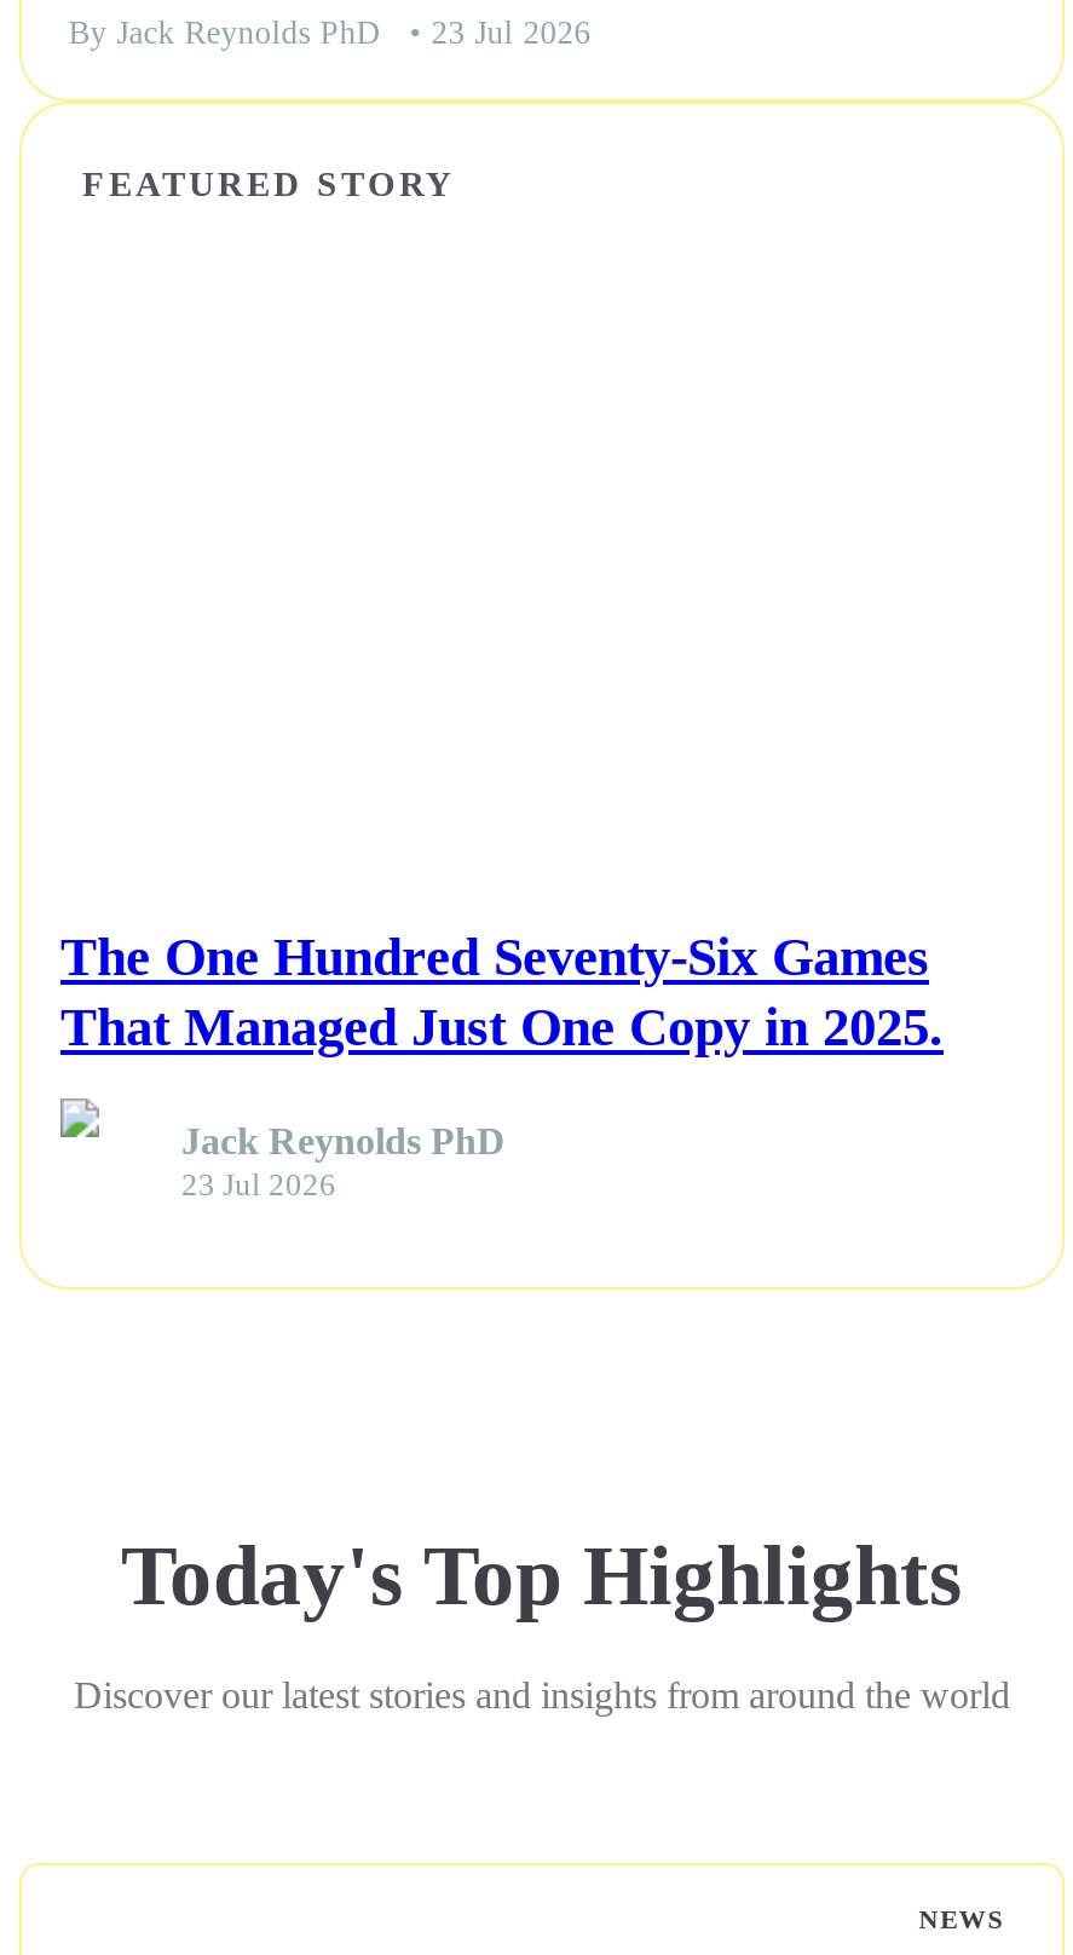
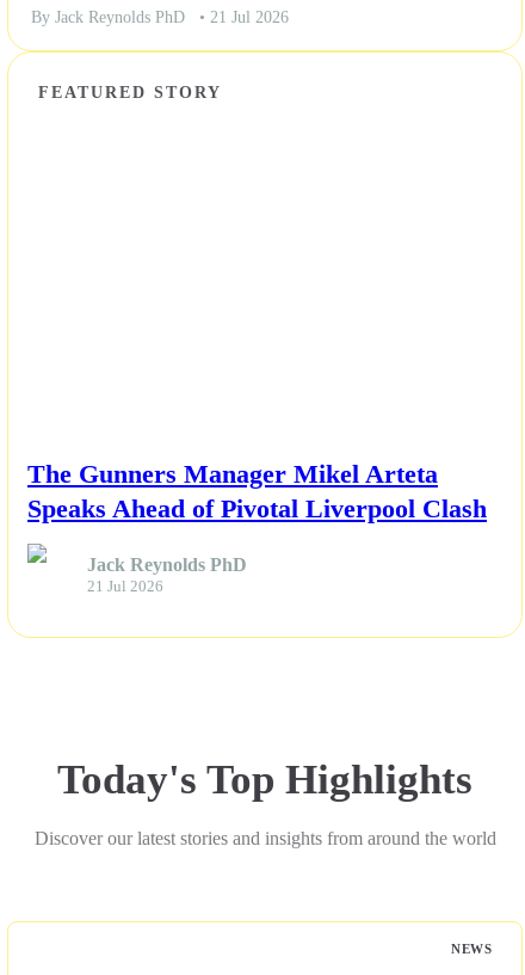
[68,14,591,50] By Jack Reynolds PhD • 23 Jul 2026 -> [31,8,289,26] By Jack Reynolds PhD • 21 Jul 2026
[60,926,944,1057] The One Hundred Seventy-Six Games | That Managed Just One Copy in 2025. -> [27,459,487,523] The Gunners Manager Mikel Arteta | Speaks Ahead of Pivotal Liverpool Clash
[181,1170,336,1203] 23 Jul 2026 -> [87,579,163,596] 21 Jul 2026

